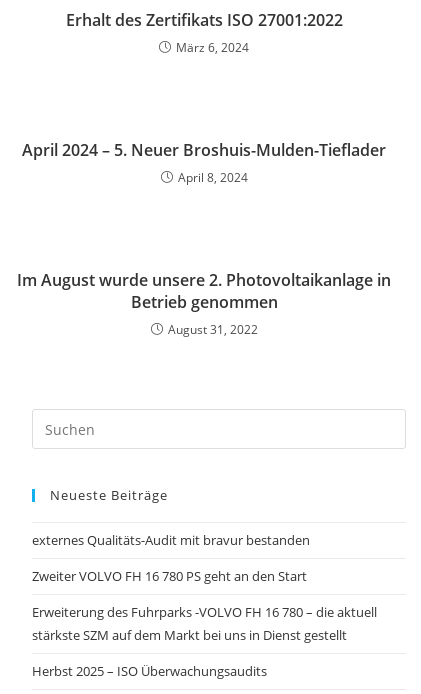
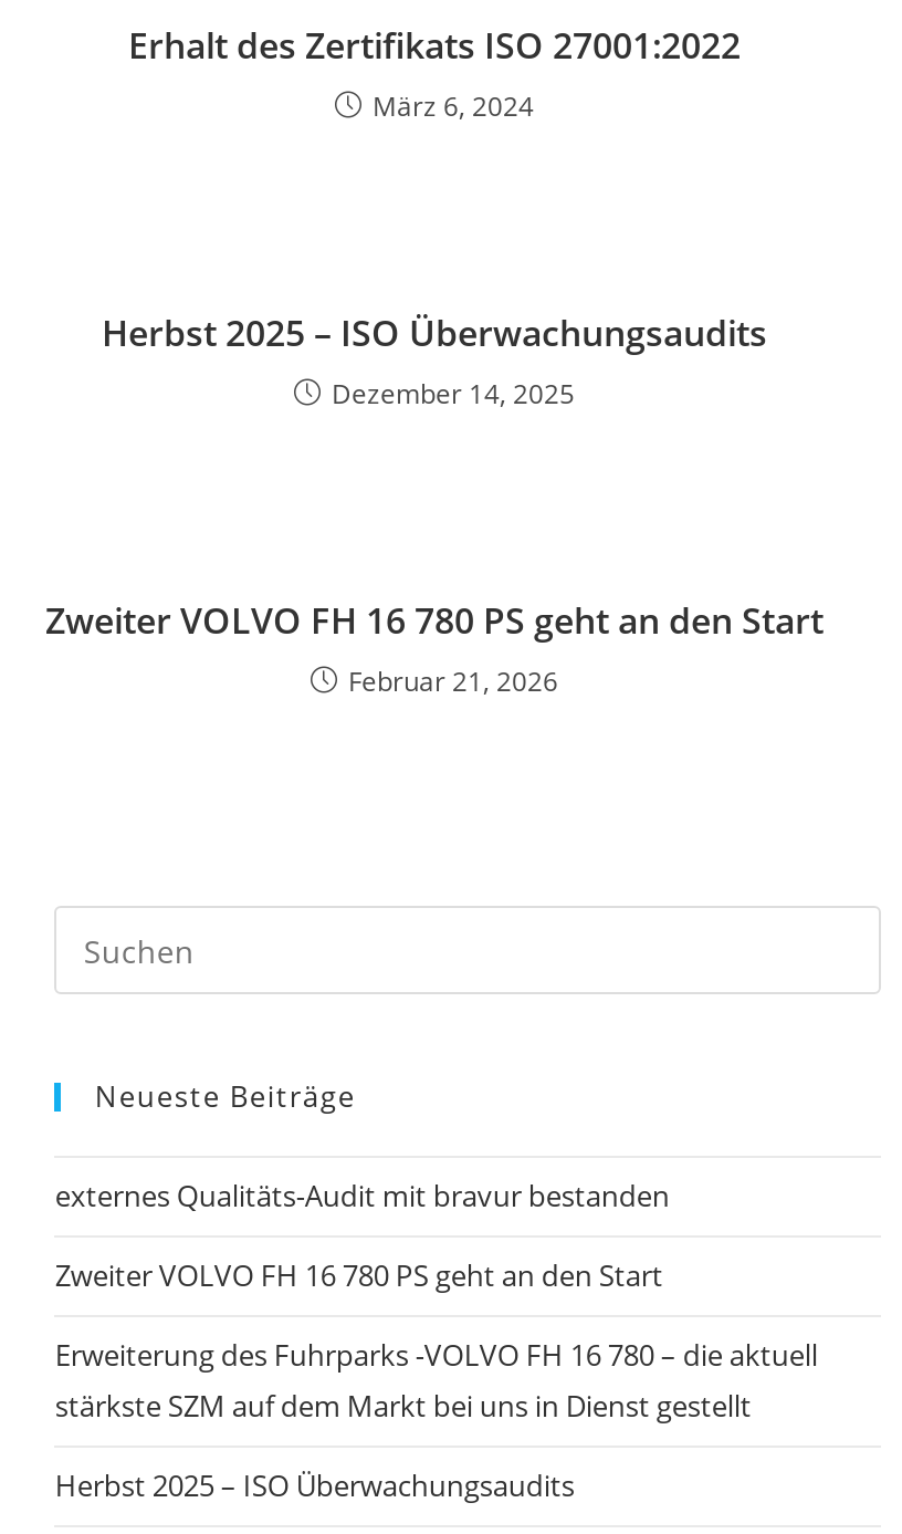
[22,139,386,186] April 2024 – 5. Neuer Broshuis-Mulden-Tieflader | April 8, 2024 -> [102,309,767,413] Herbst 2025 – ISO Überwachungsaudits | Dezember 14, 2025
[17,269,391,338] Im August wurde unsere 2. Photovoltaikanlage in | Betrieb genommen | August 31, 2022 -> [45,597,824,701] Zweiter VOLVO FH 16 780 PS geht an den Start | Februar 21, 2026

